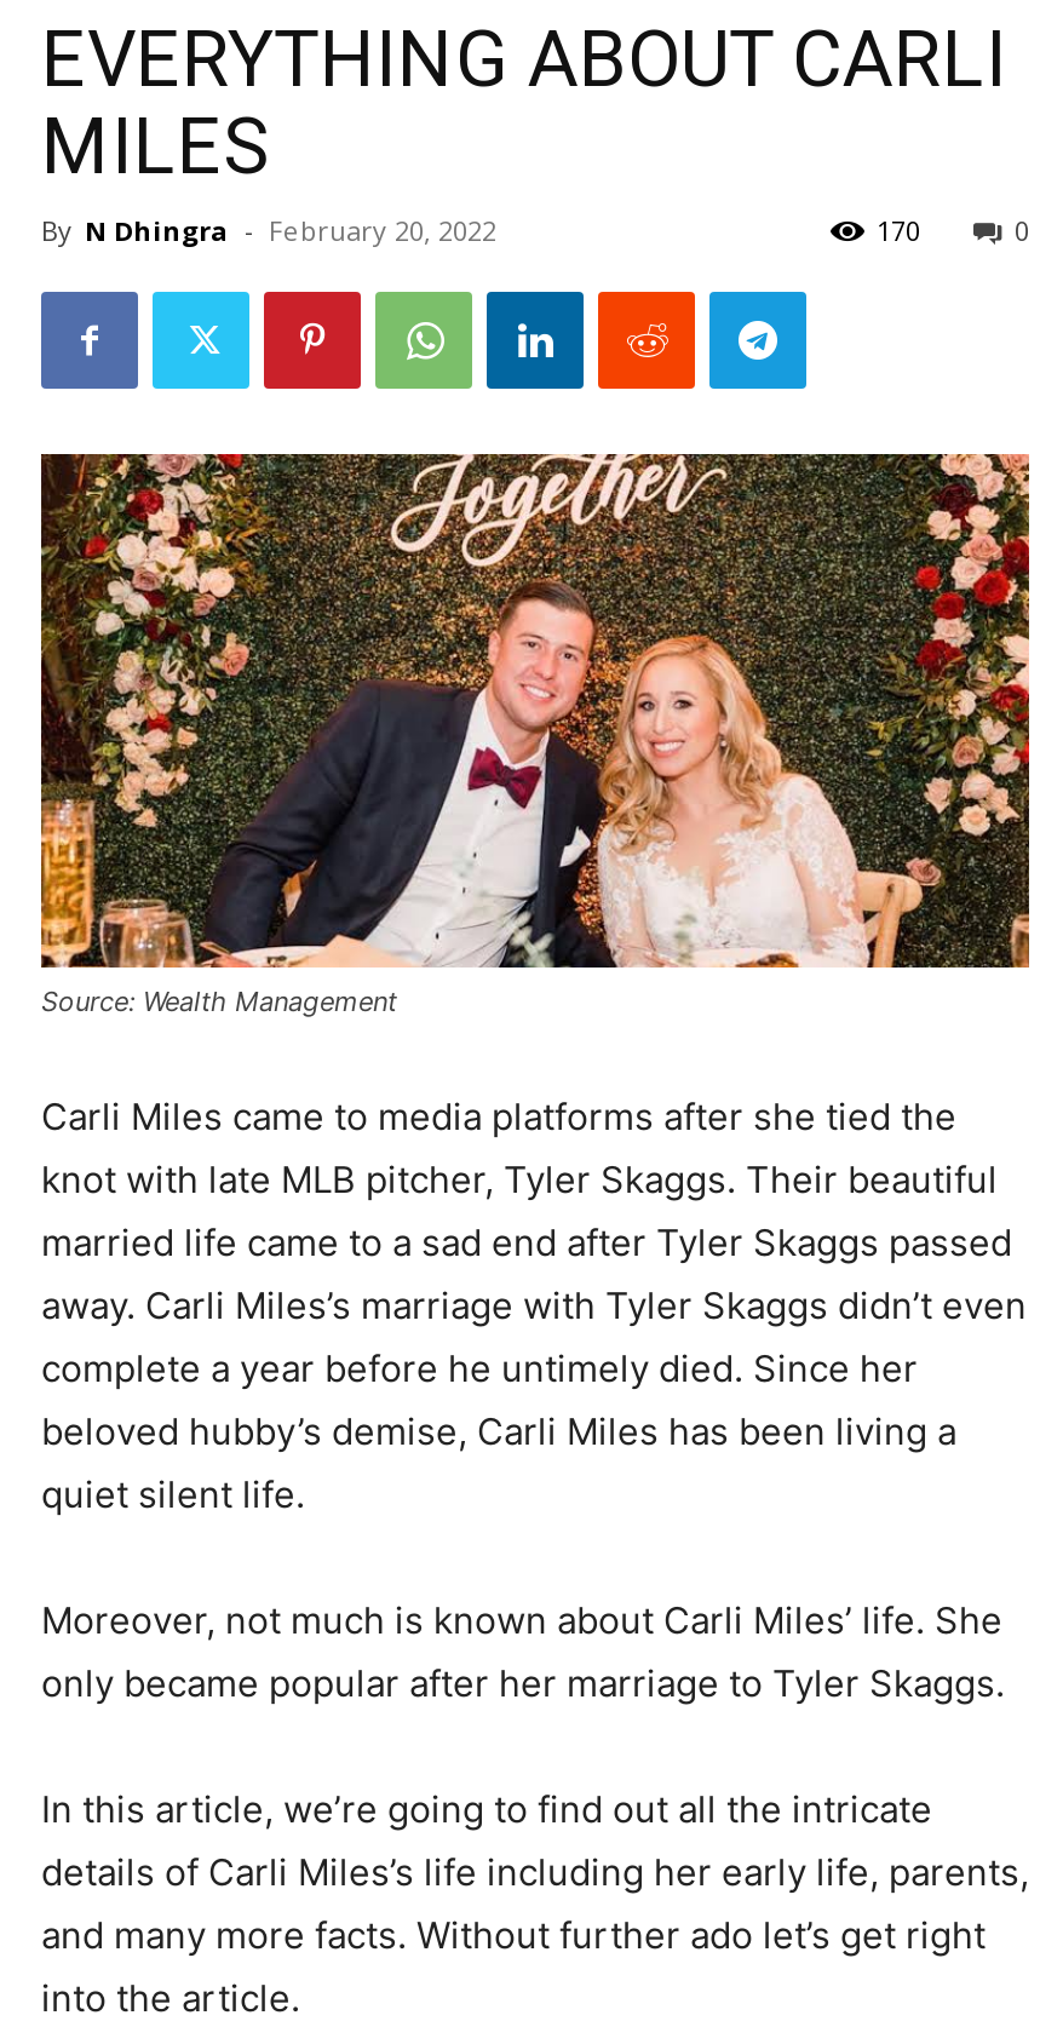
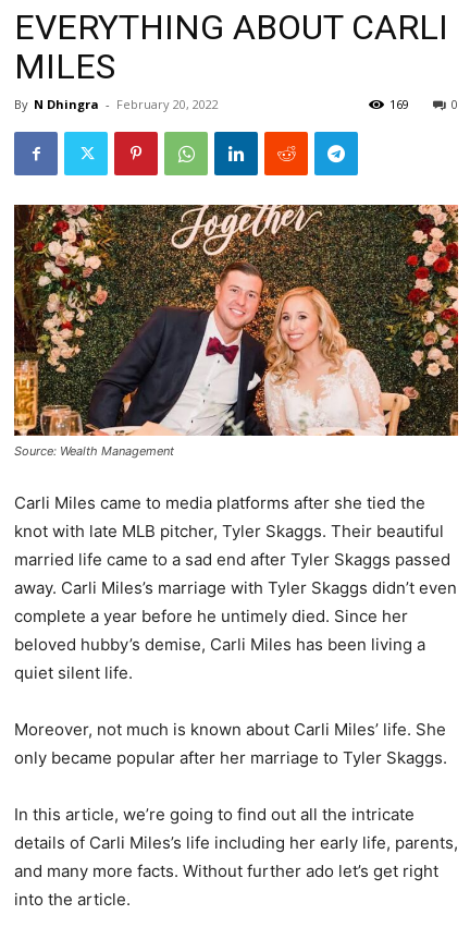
[877,212,920,248] 170 -> [389,96,409,112] 169

